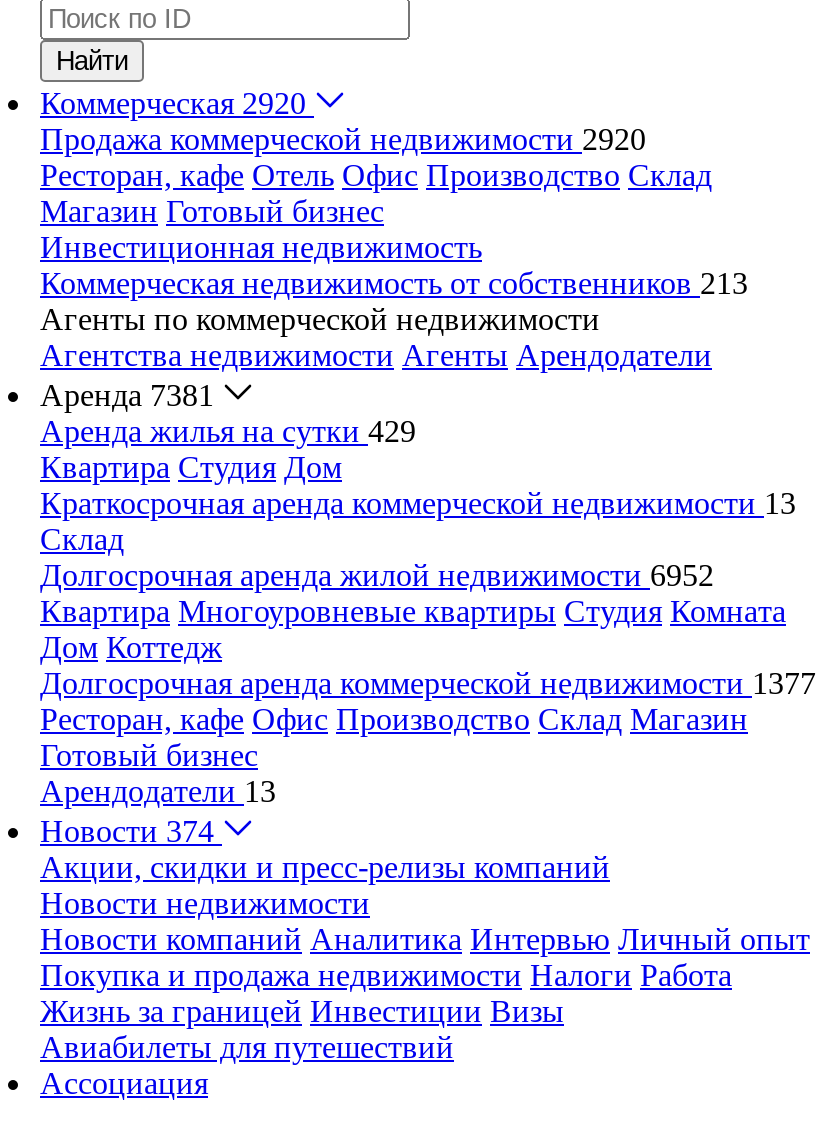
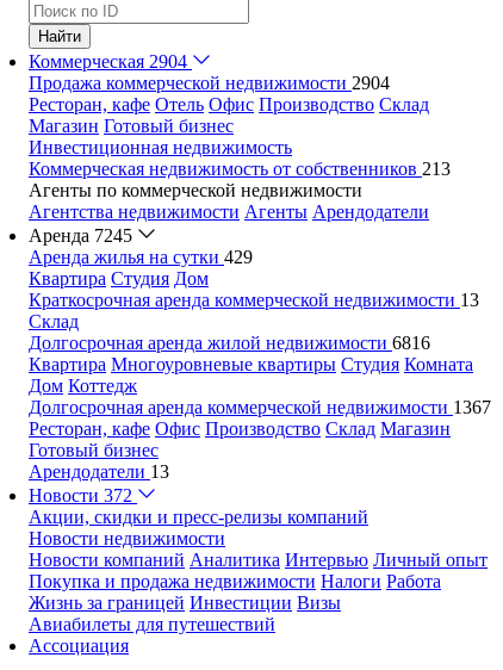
[40,86,306,120] Коммерческая 2920 -> [29,51,187,72] Коммерческая 2904
[40,122,646,156] Продажа коммерческой недвижимости 2920 -> [29,73,390,93] Продажа коммерческой недвижимости 2904
[40,378,214,412] Аренда 7381 -> [29,225,132,246] Аренда 7245
[40,558,714,592] Долгосрочная аренда жилой недвижимости 6952 -> [29,333,430,353] Долгосрочная аренда жилой недвижимости 6816
[40,666,816,700] Долгосрочная аренда коммерческой недвижимости 1377 -> [29,397,491,417] Долгосрочная аренда коммерческой недвижимости 1367
[40,814,214,848] Новости 374 -> [29,485,132,505] Новости 372

